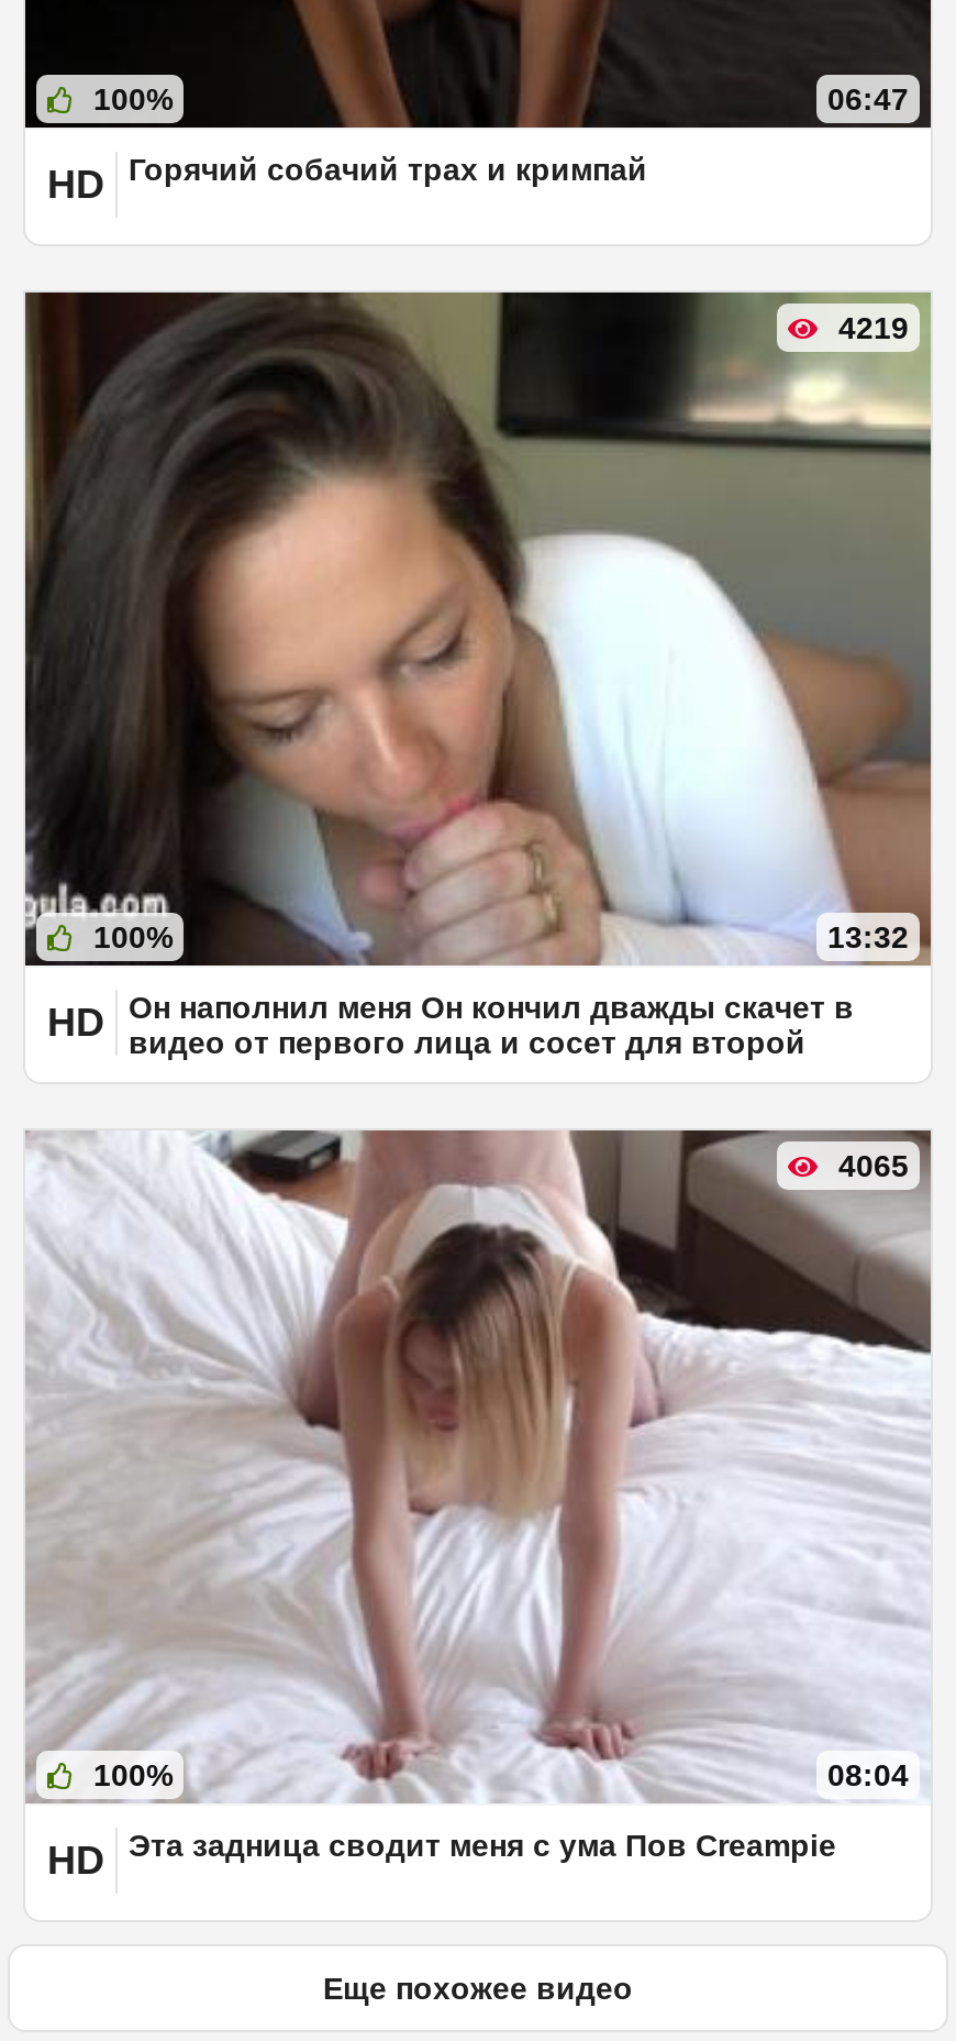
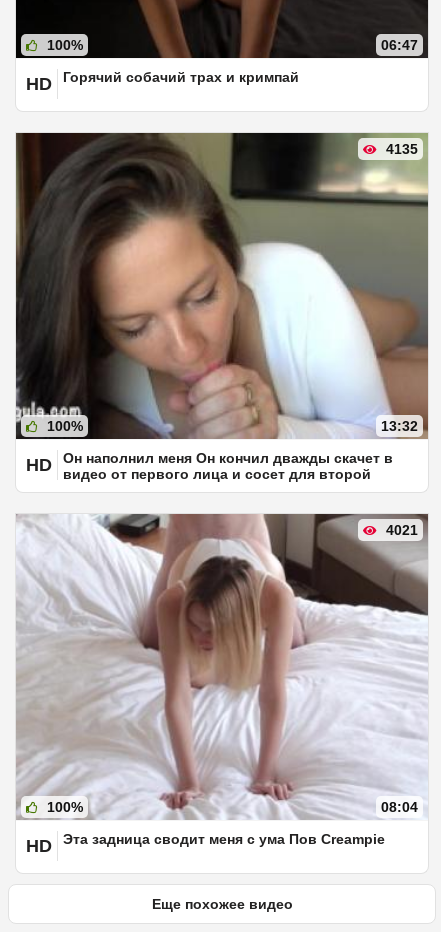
[830,309,909,344] 4219 -> [382,141,418,157] 4135
[830,1148,909,1183] 4065 -> [382,522,418,538] 4021

